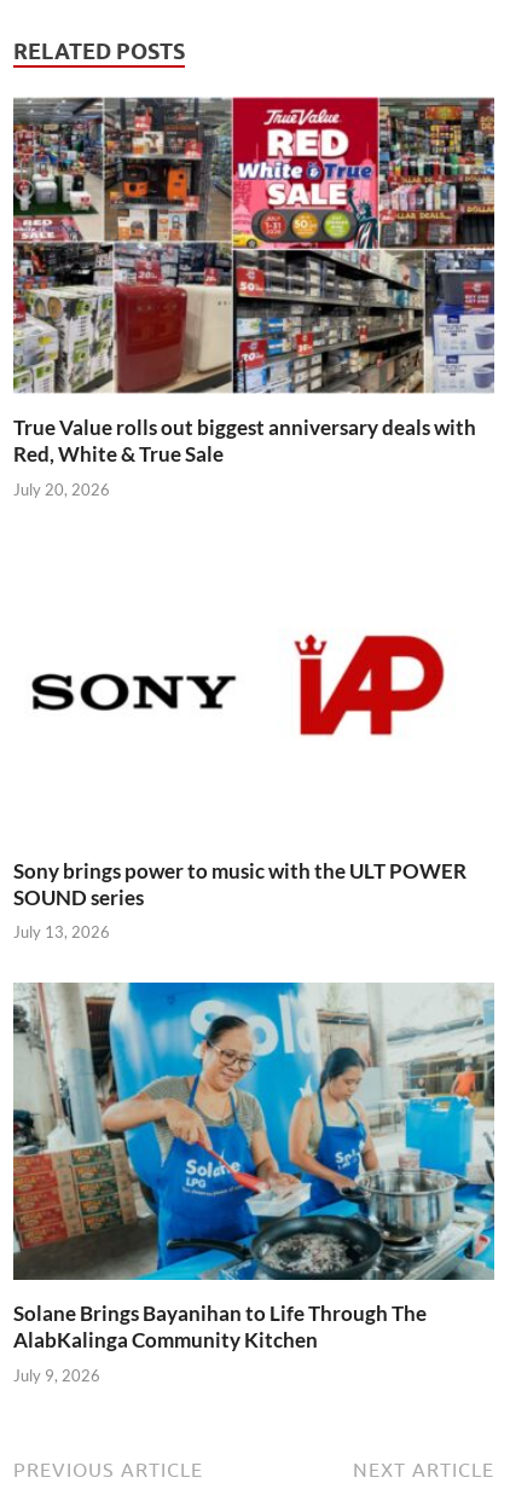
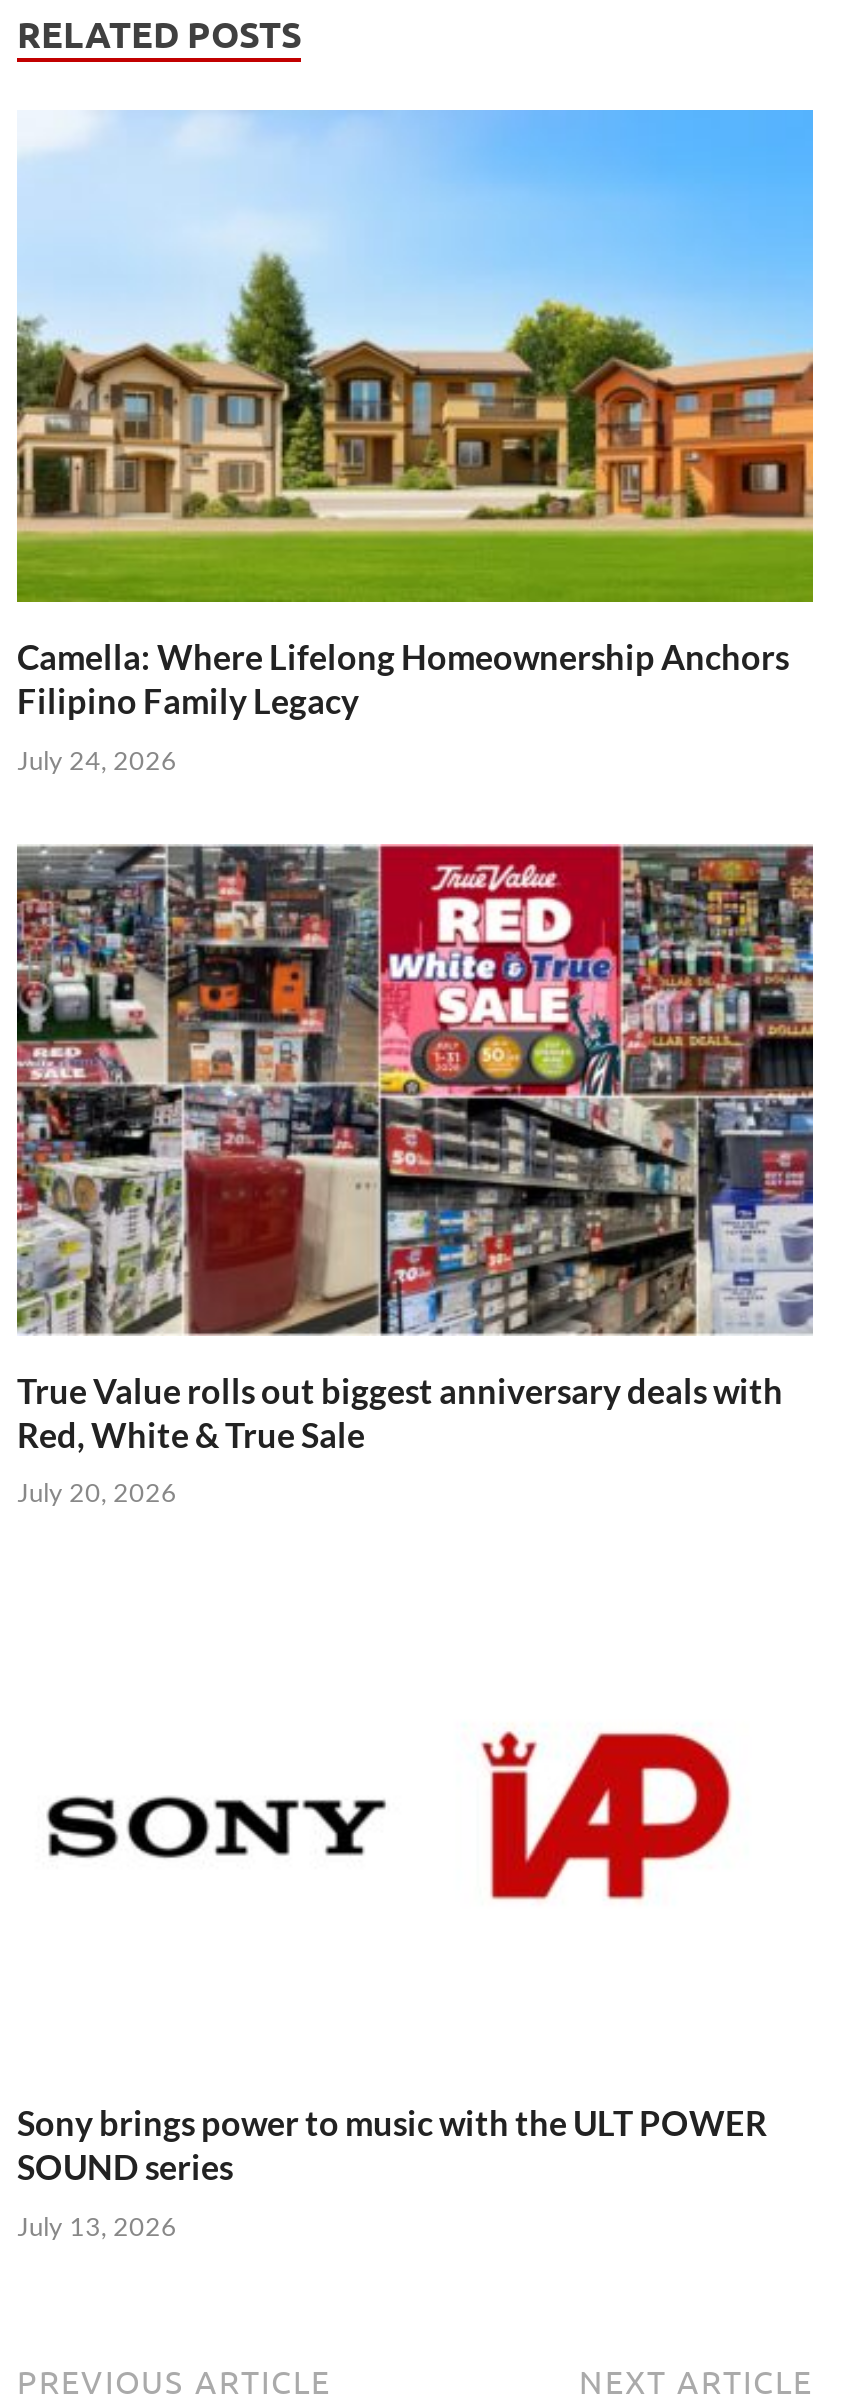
none -> [15,108,815,776] [image] | Camella: Where Lifelong Homeownership Anchors | Filipino Family Legacy | July 24, 2026
moved [11,97,497,942] -> [13,842,817,2241]: [image] | True Value rolls out biggest anniversary deals with | Red, White & True Sale | July 20, 2026 | Sony brings power to music with the ULT POWER | SOUND series | July 13, 2026
[12,981,495,1385] [image] | Solane Brings Bayanihan to Life Through The | AlabKalinga Community Kitchen | July 9, 2026 -> none

